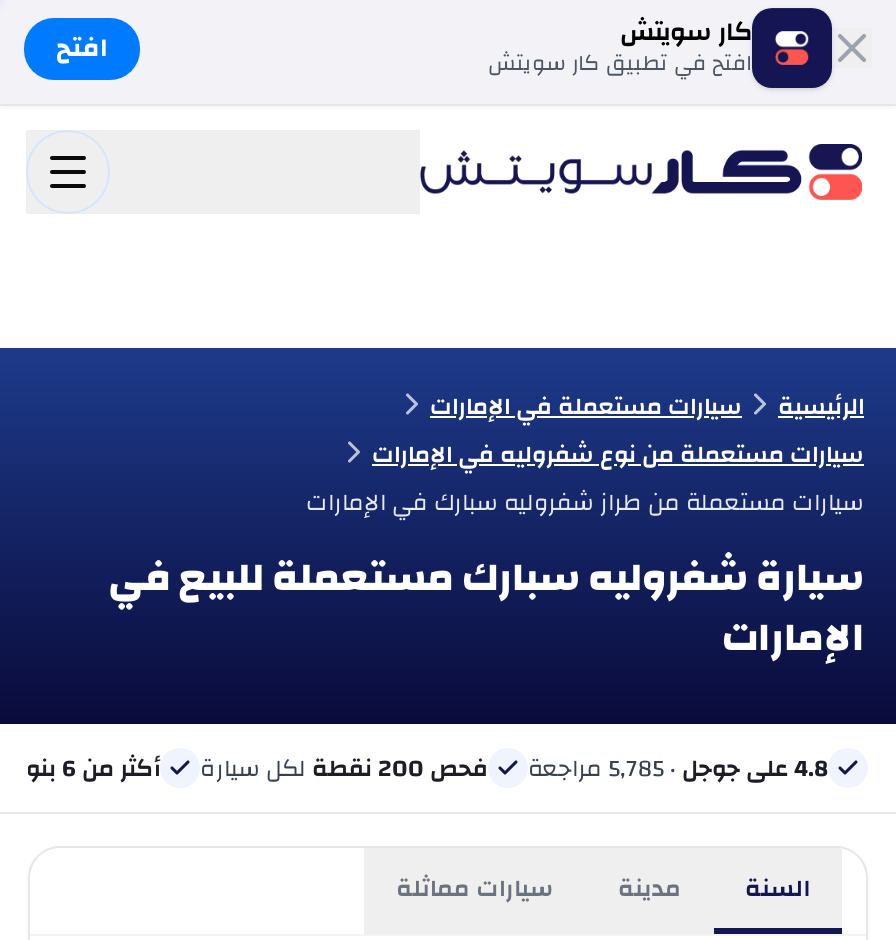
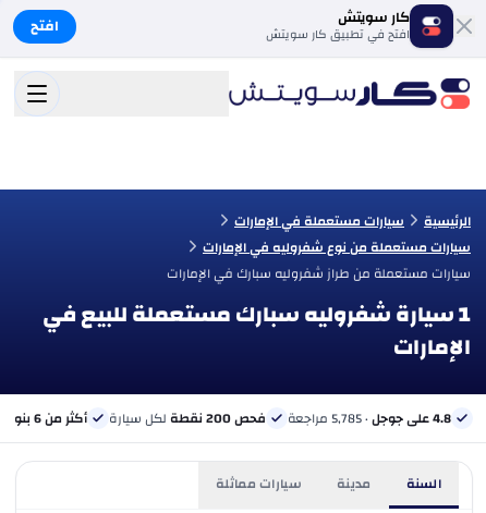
[110,540,866,614] سيارة شفروليه سبارك مستعملة للبيع في -> [44,294,460,334] 1 سيارة شفروليه سبارك مستعملة للبيع في

